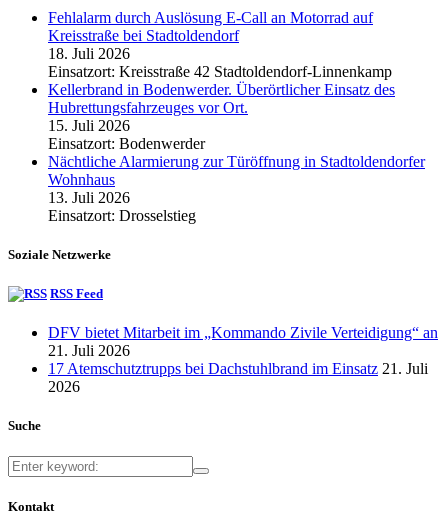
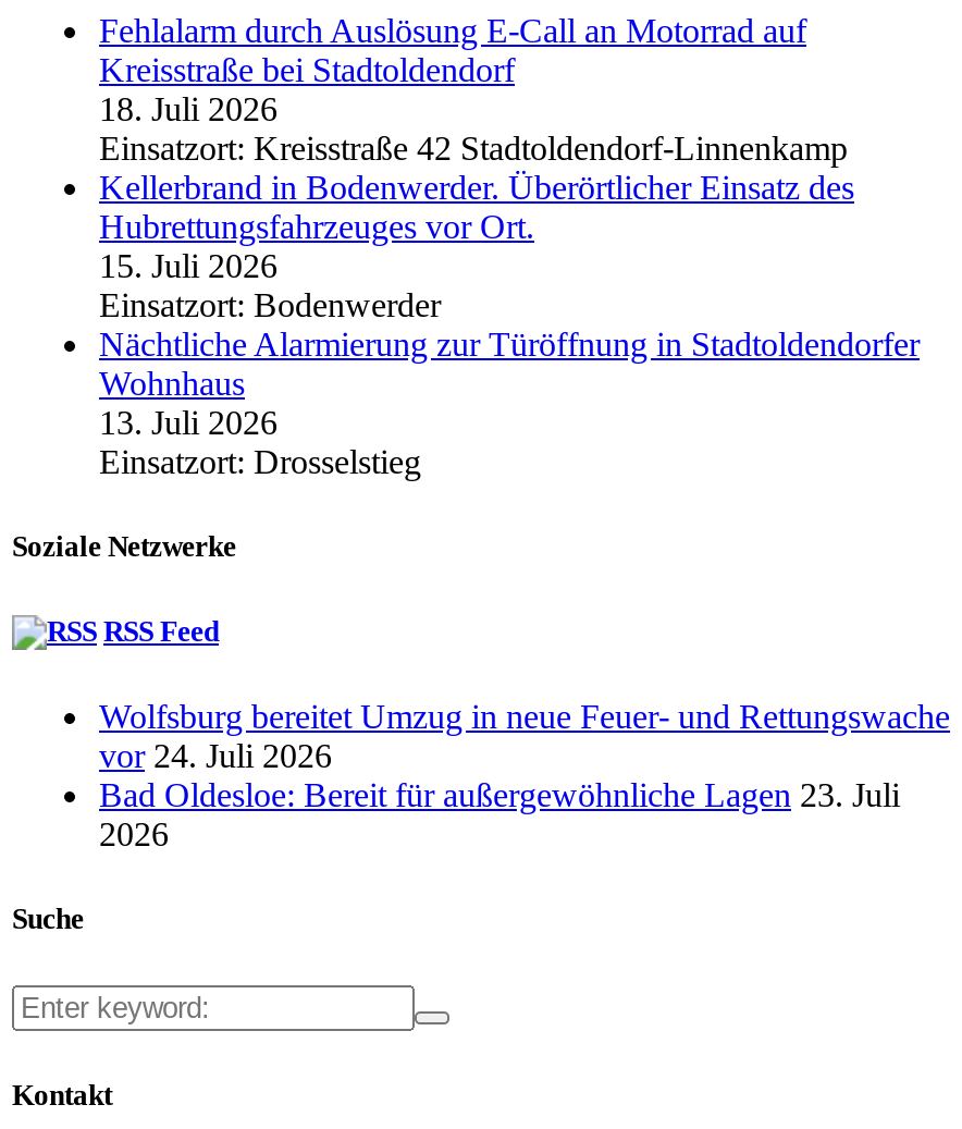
[48,324,438,377] DFV bietet Mitarbeit im „Kommando Zivile Verteidigung“ an | 21. Juli 2026 | 17 Atemschutztrupps bei Dachstuhlbrand im Einsatz 21. Juli -> [99,697,950,813] Wolfsburg bereitet Umzug in neue Feuer- und Rettungswache | vor 24. Juli 2026 | Bad Oldesloe: Bereit für außergewöhnliche Lagen 23. Juli

